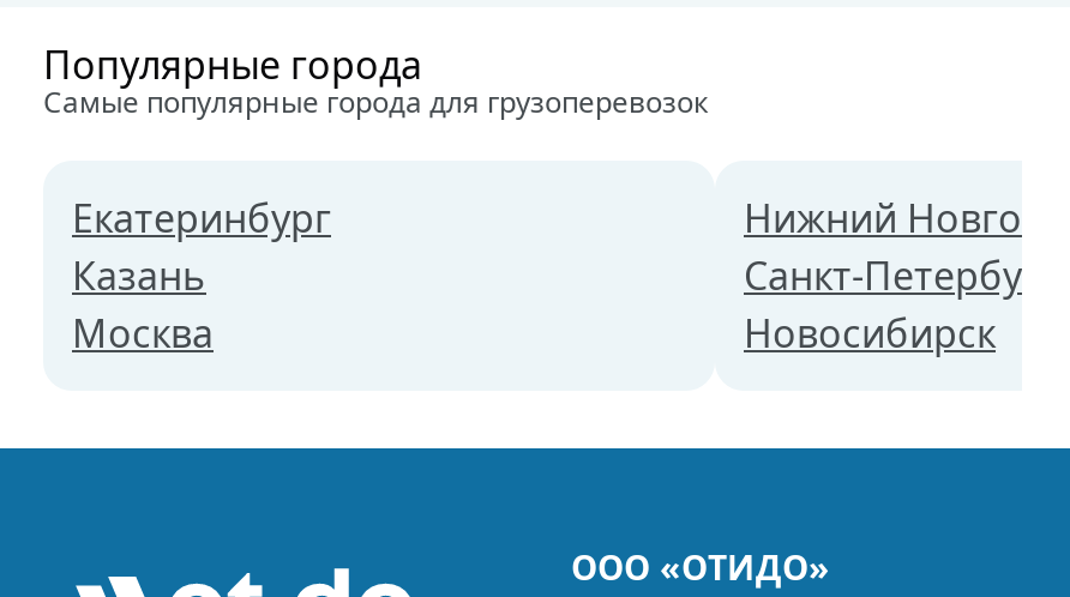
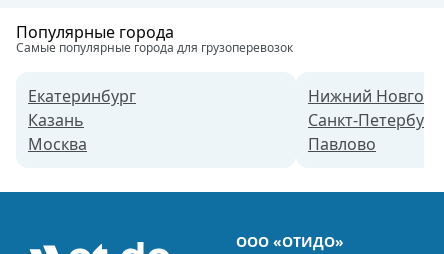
[744,308,996,361] Новосибирск -> [308,133,376,155] Павлово

